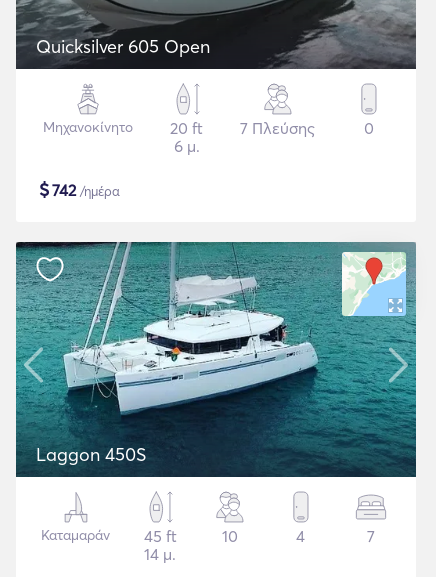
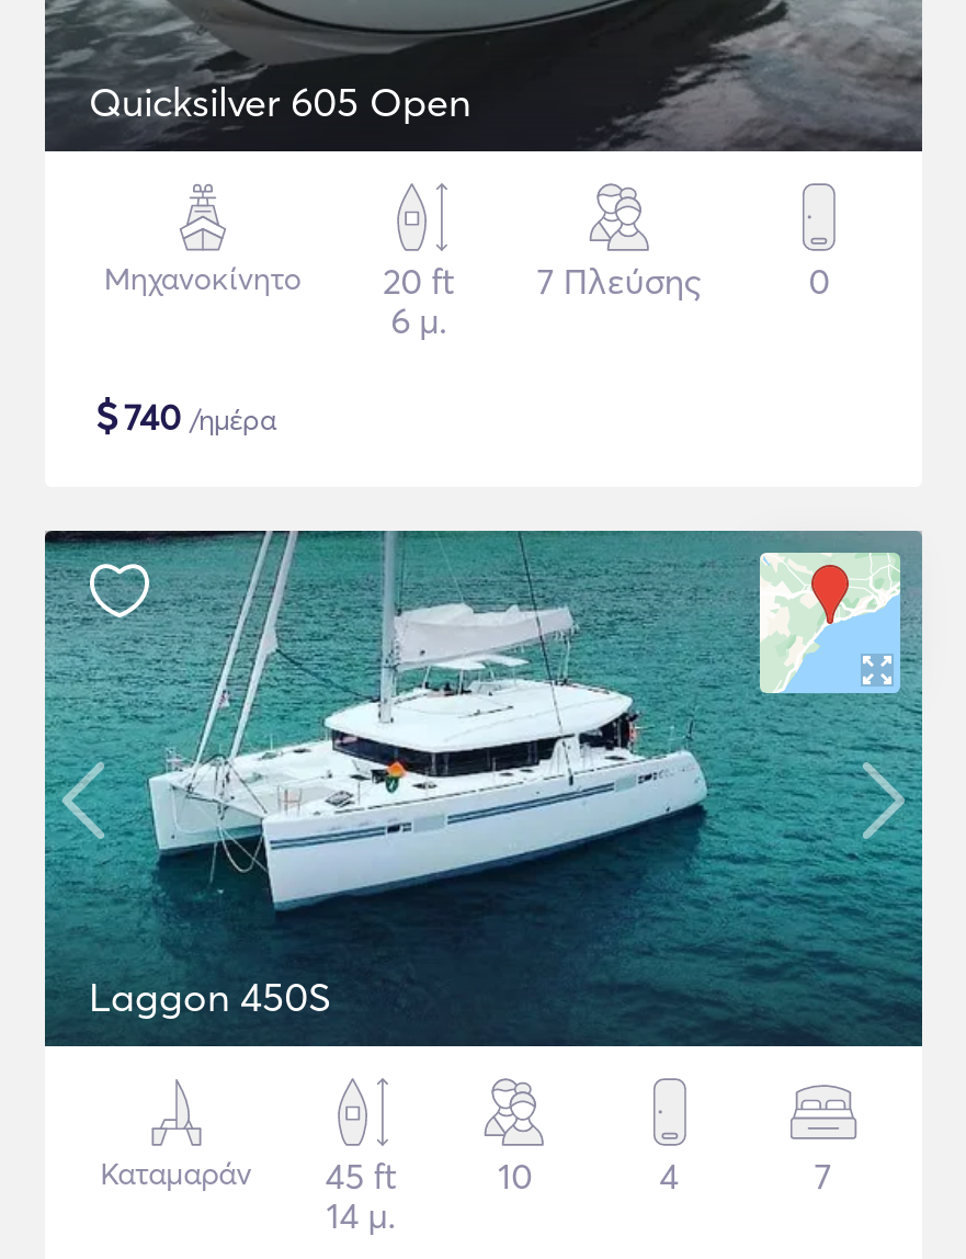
[39,178,120,201] $742 /ημέρα -> [95,390,277,441] $740 /ημέρα

